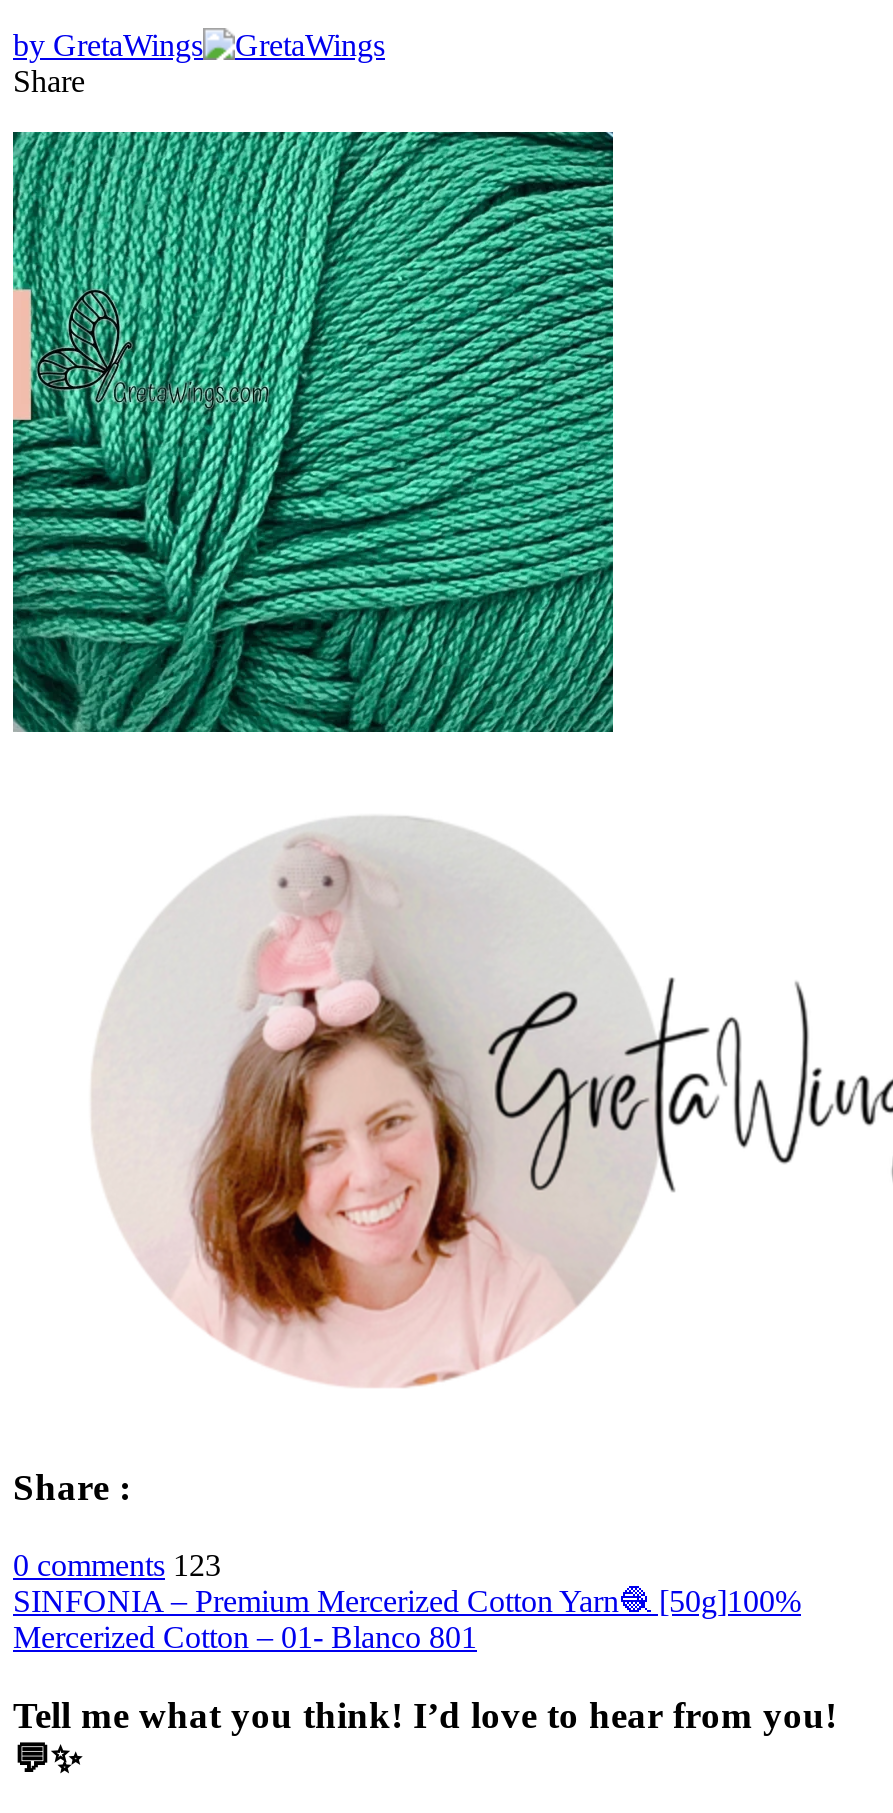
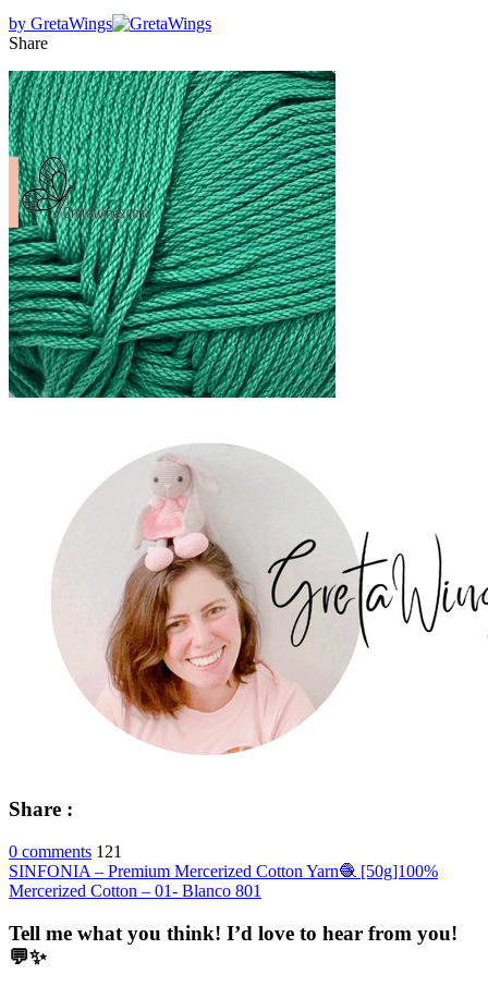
[13,1548,221,1582] 0 comments 123 -> [9,842,122,861] 0 comments 121

